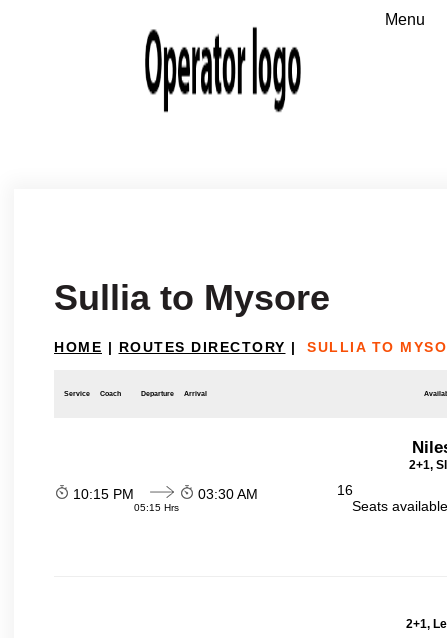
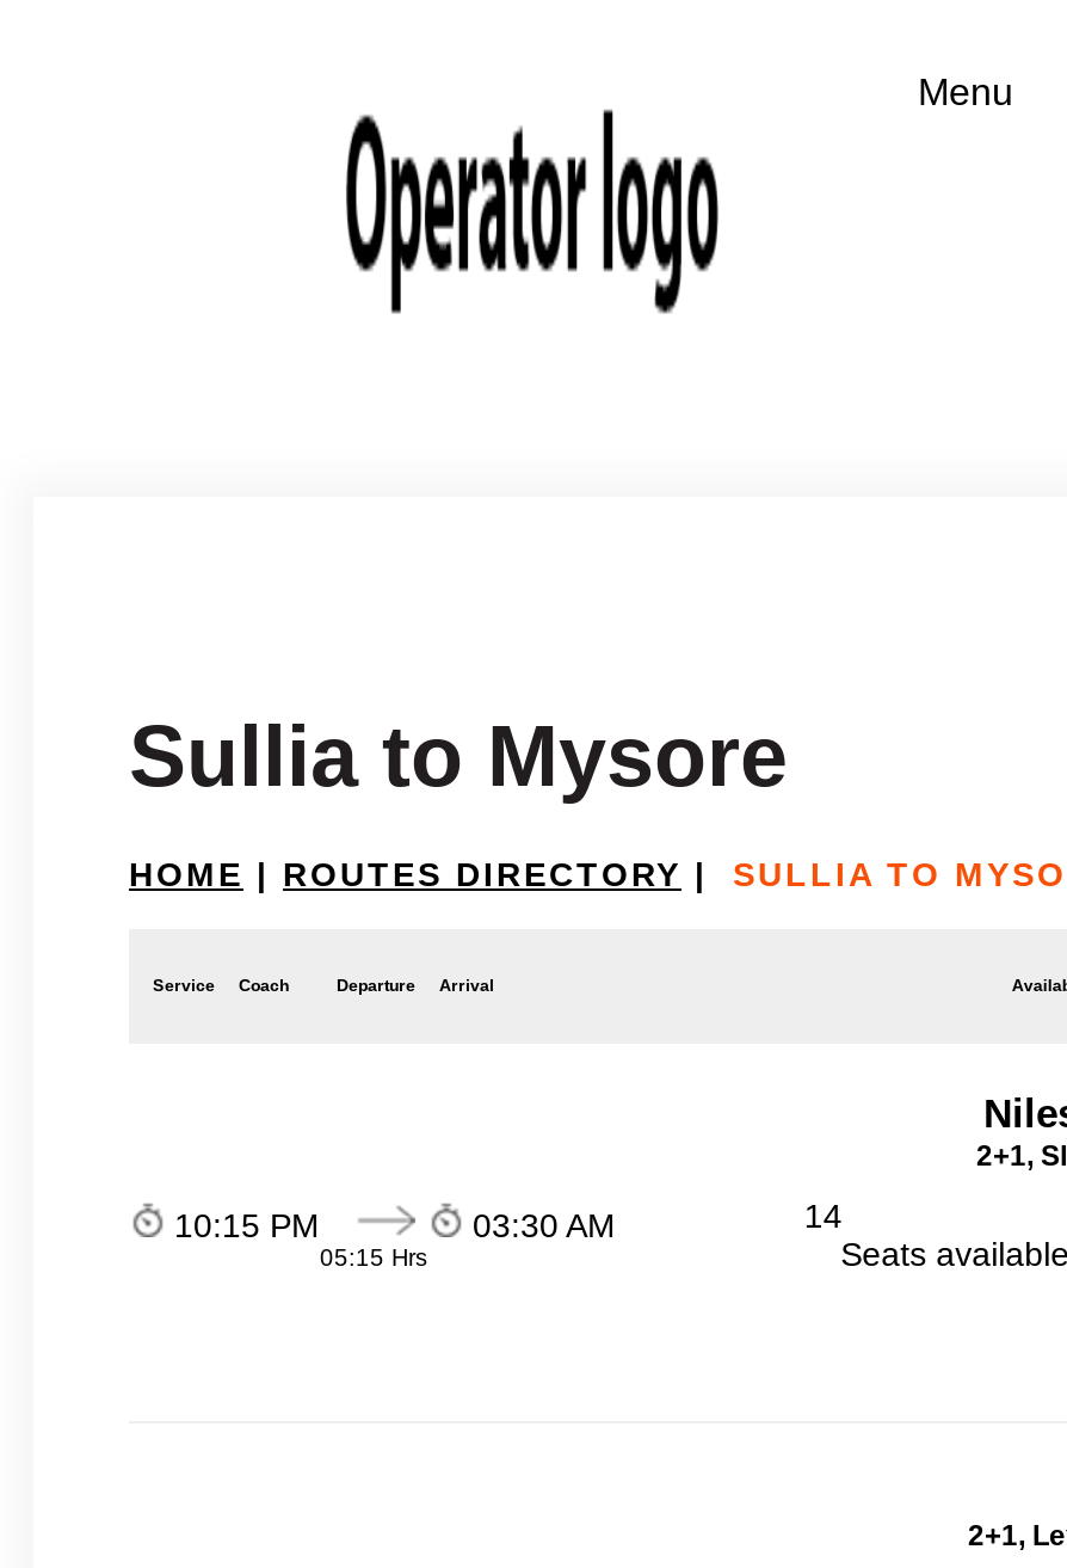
[337,482,353,498] 16 -> [804,1197,842,1235] 14

